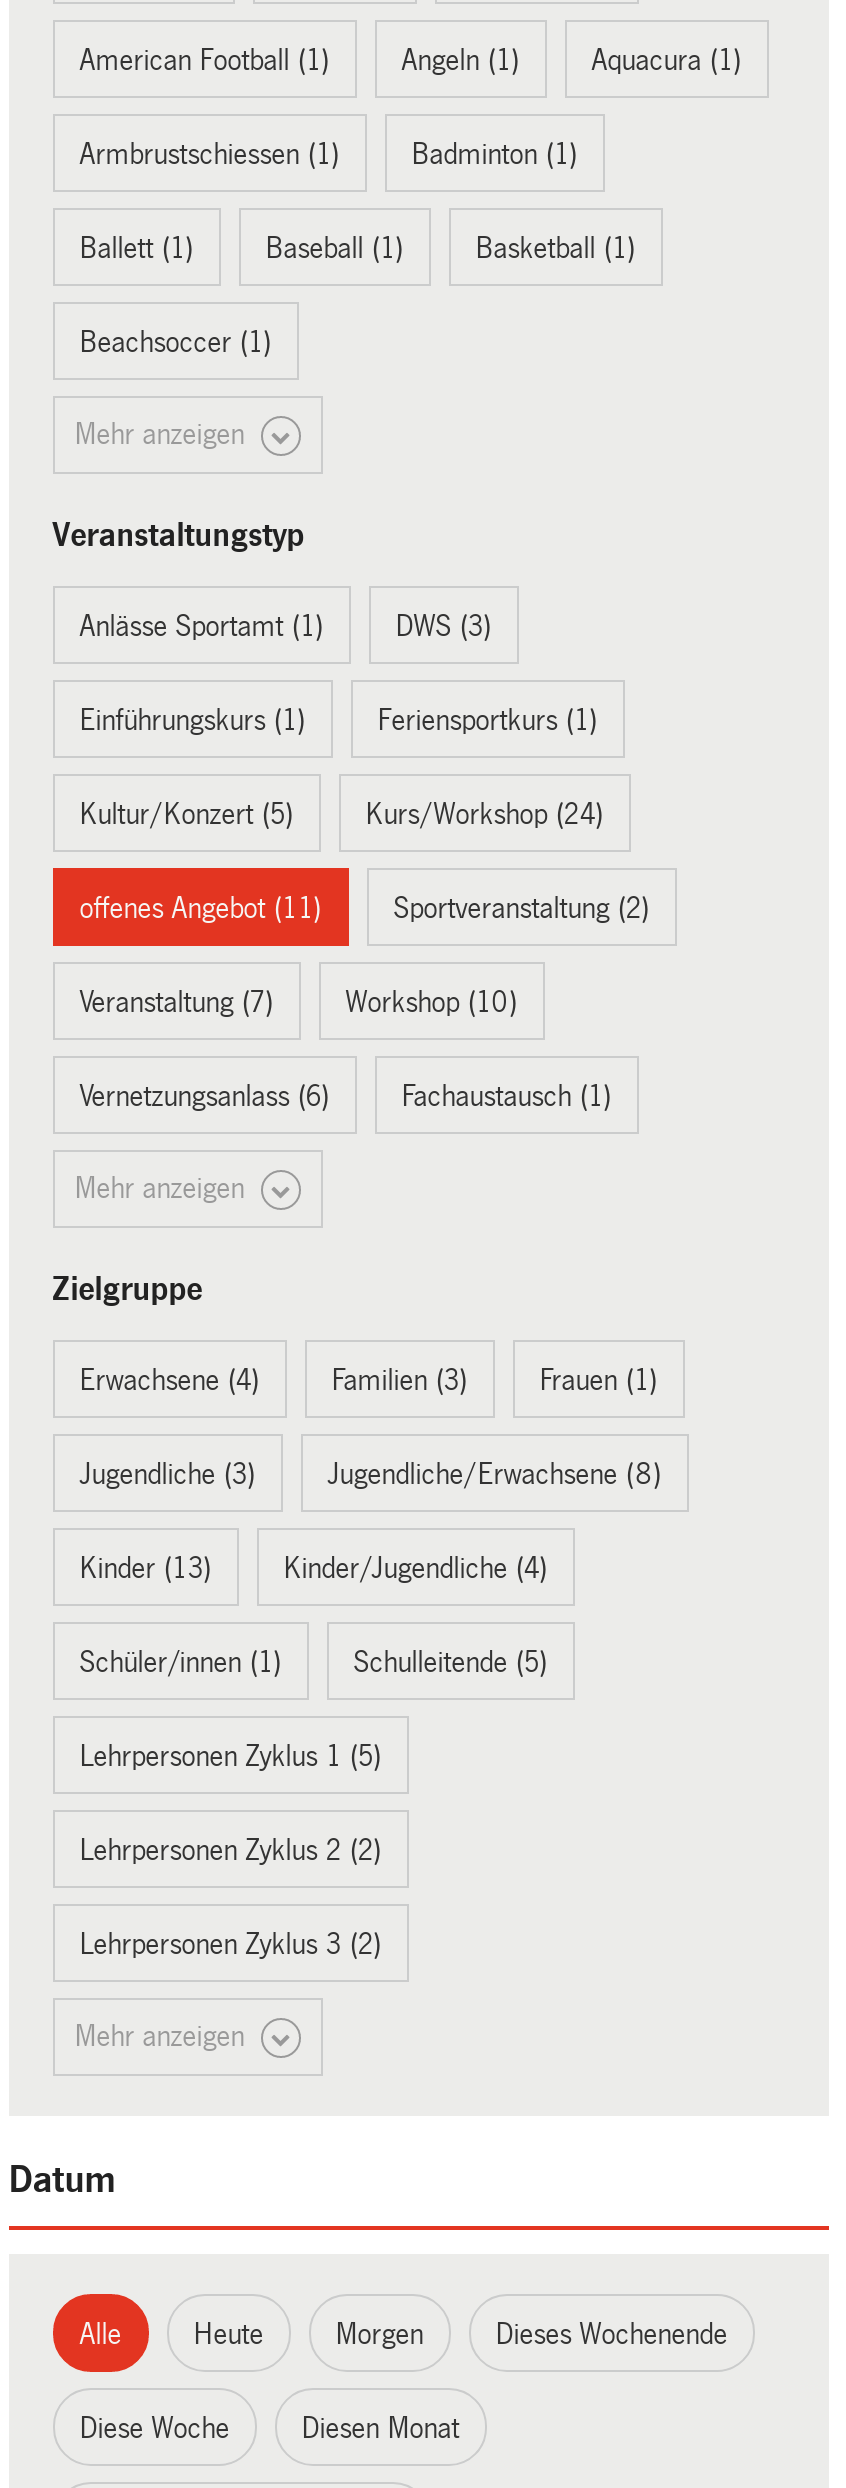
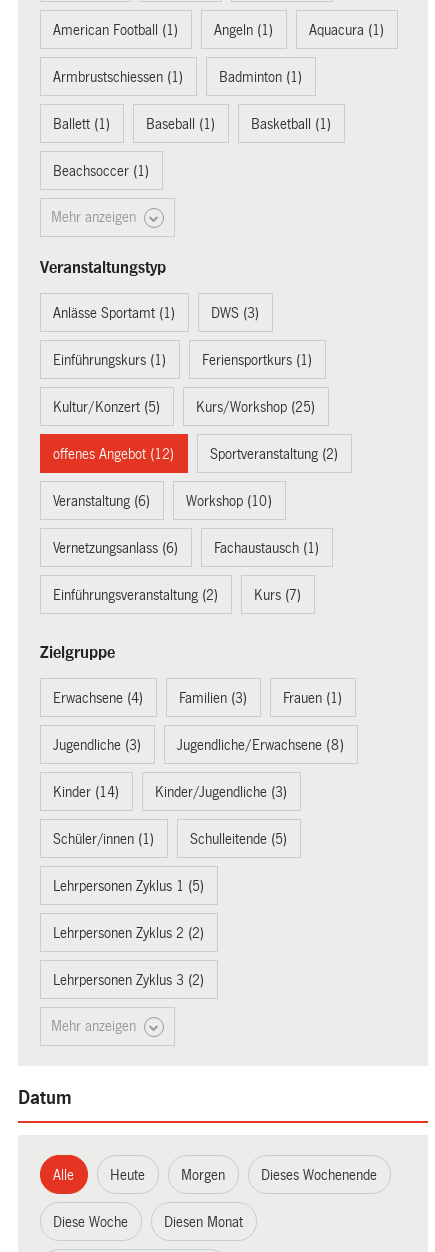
[365,798,603,830] Kurs/Workshop (24) -> [196,399,315,415] Kurs/Workshop (25)
[79,892,321,924] offenes Angebot (11) -> [53,446,174,462] offenes Angebot (12)
[79,986,273,1018] Veranstaltung (7) -> [53,493,150,509] Veranstaltung (6)
[75,1172,253,1204] Mehr anzeigen -> [53,587,301,603] Einführungsveranstaltung (2) | Kurs (7)
[79,1552,211,1584] Kinder (13) -> [53,784,119,800] Kinder (14)
[283,1552,547,1584] Kinder/Jugendliche (4) -> [155,784,287,800] Kinder/Jugendliche (3)

